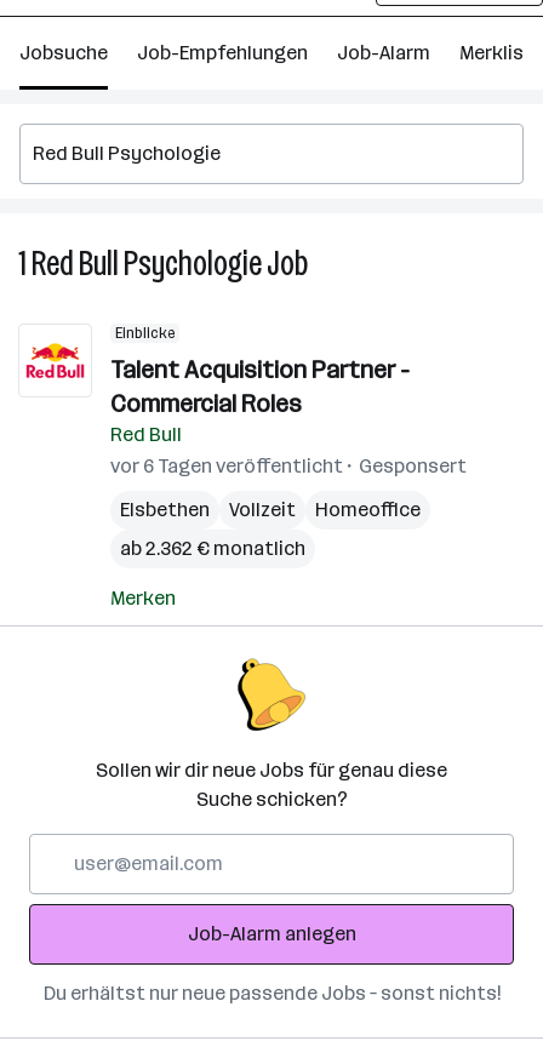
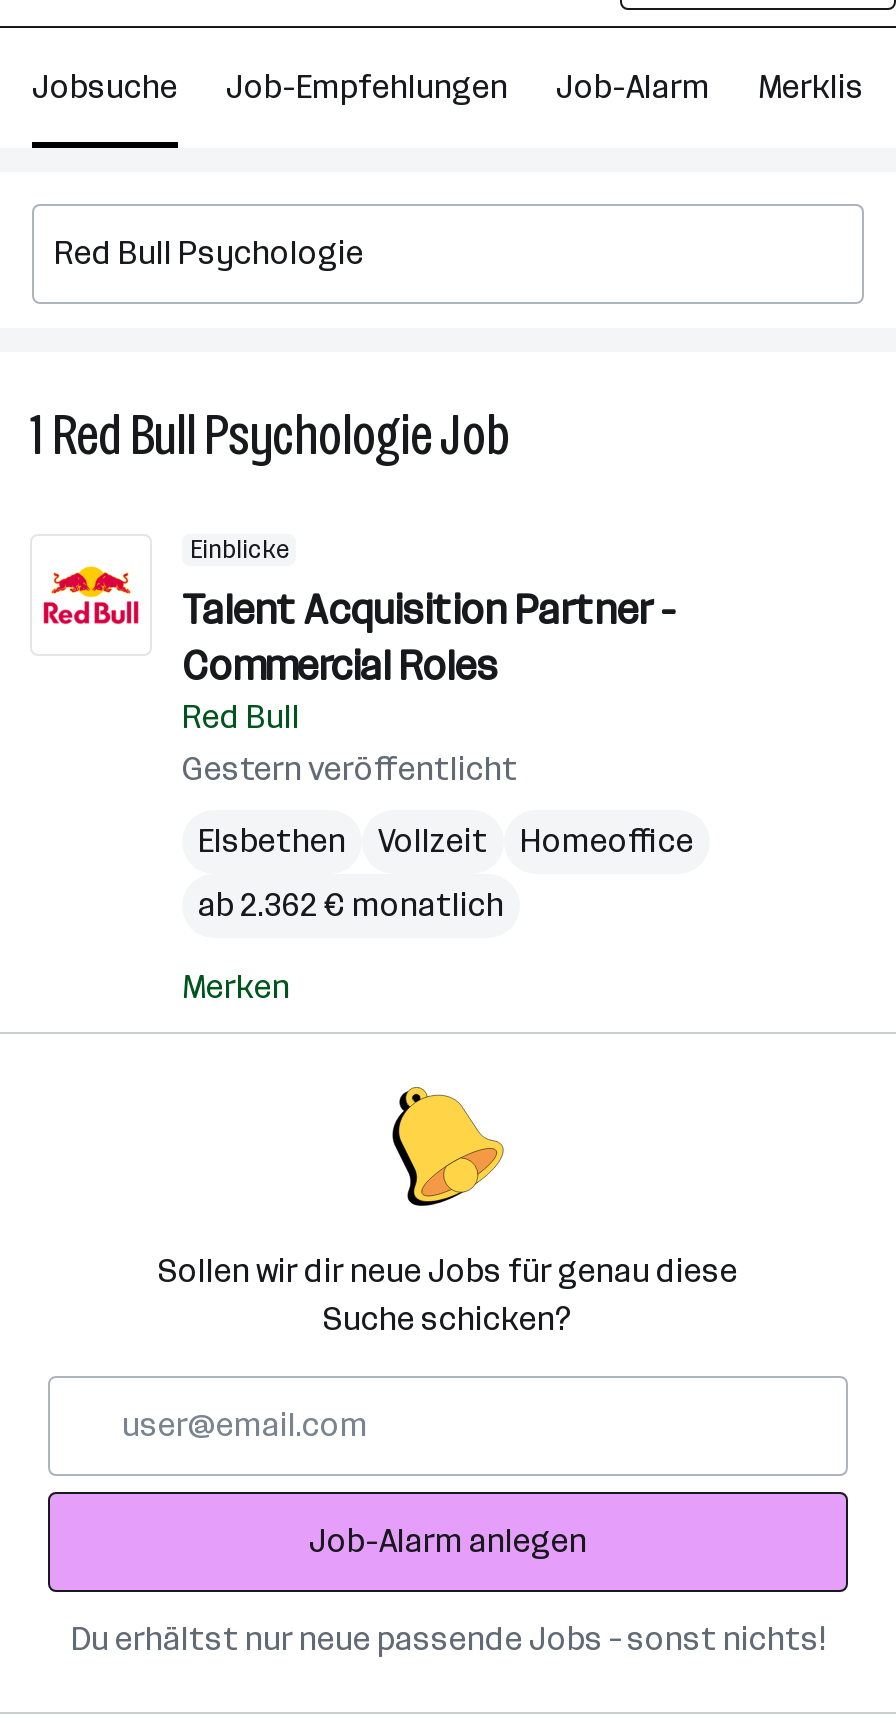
[110,454,467,477] vor 6 Tagen veröffentlicht | Gesponsert -> [182,750,518,788] Gestern veröffentlicht

